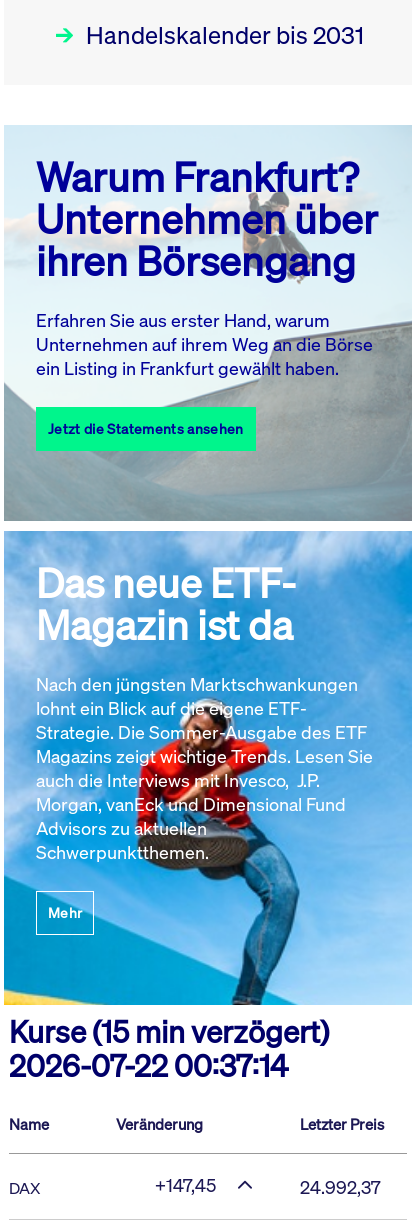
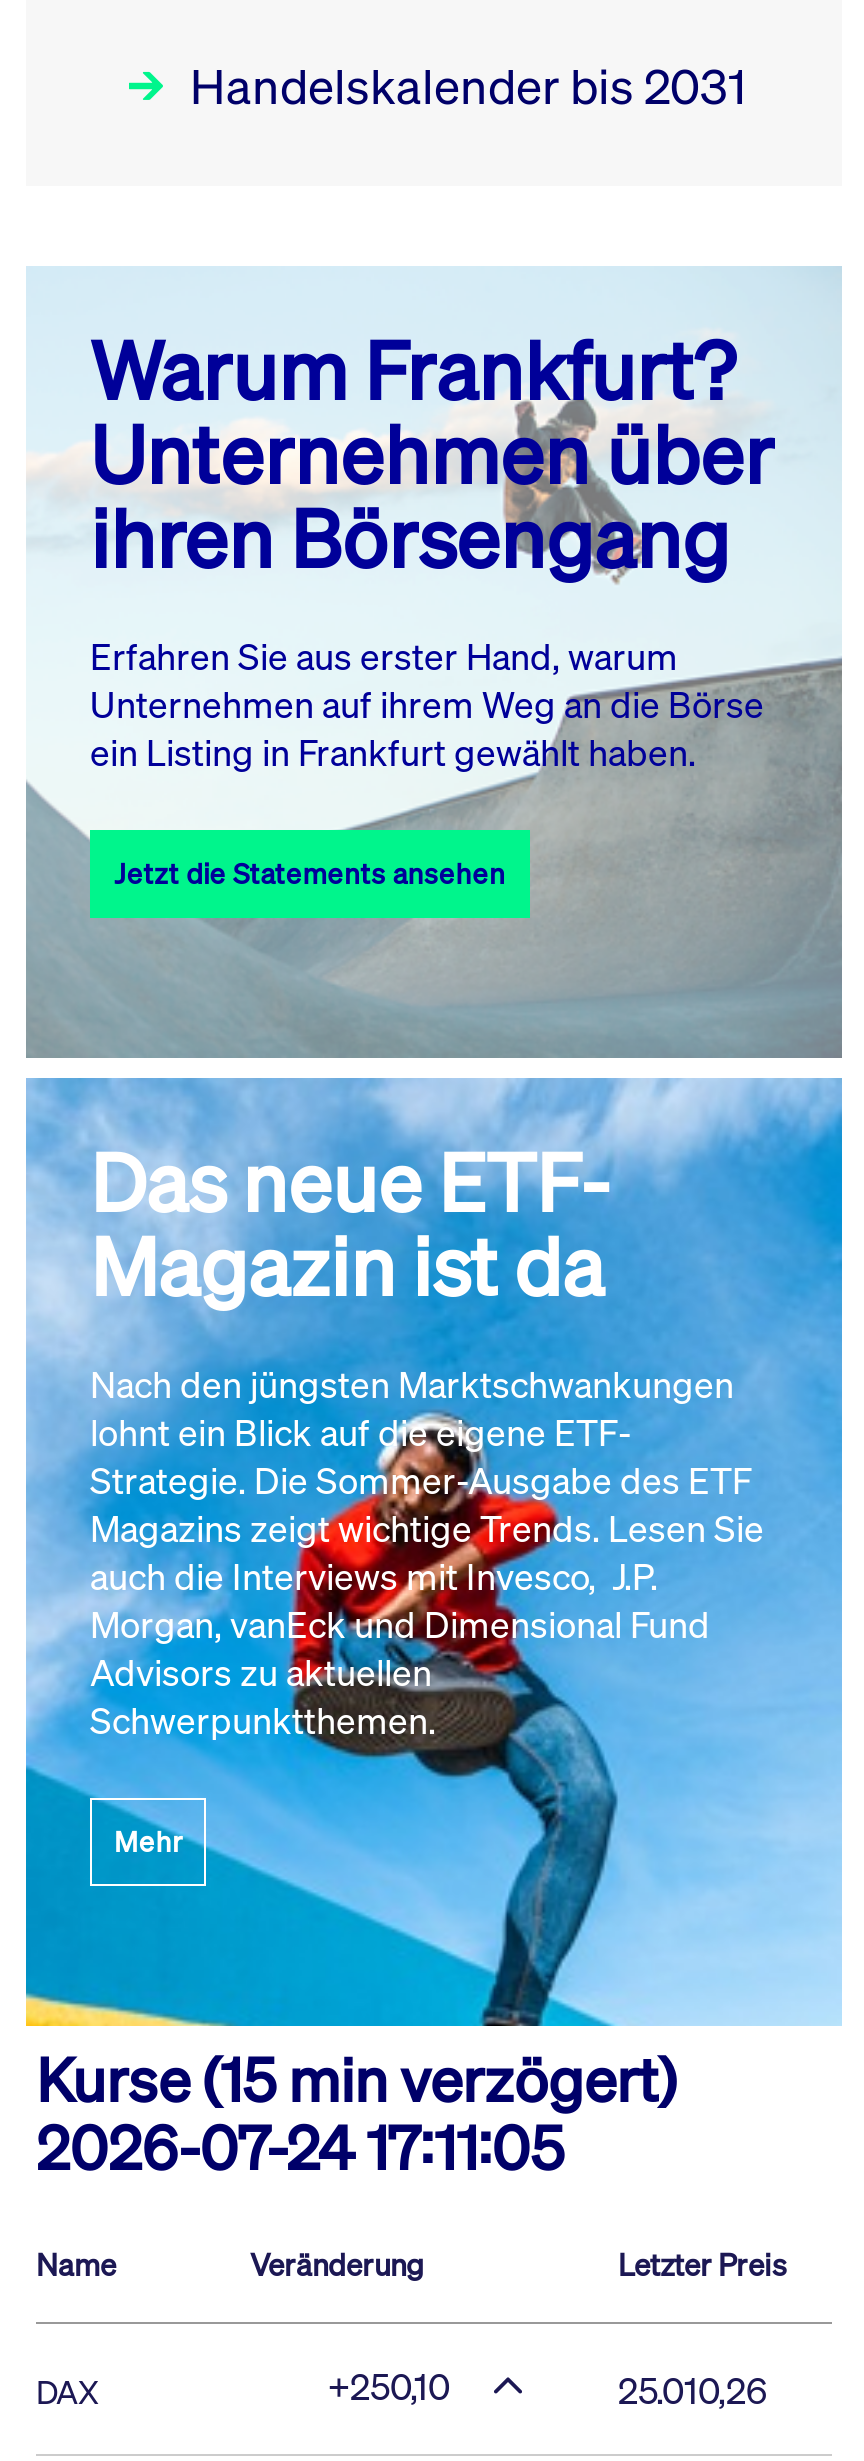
[9,1046,288,1086] 2026-07-22 00:37:14 -> [36,2108,564,2188] 2026-07-24 17:11:05
[155,1173,216,1197] +147,45 -> [328,2362,450,2410] +250,10
[300,1175,381,1199] 24.992,37 -> [618,2366,768,2414] 25.010,26

